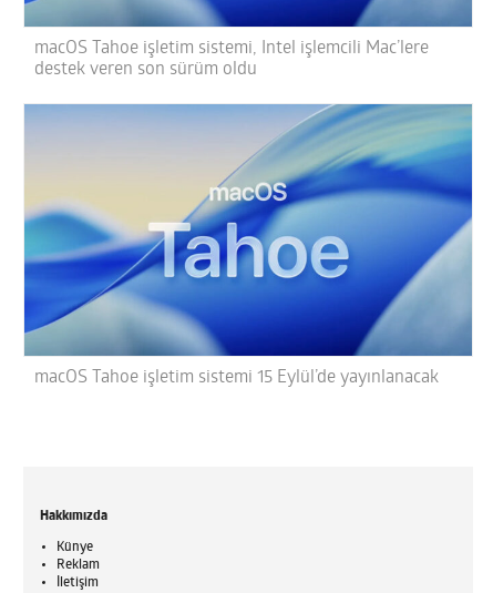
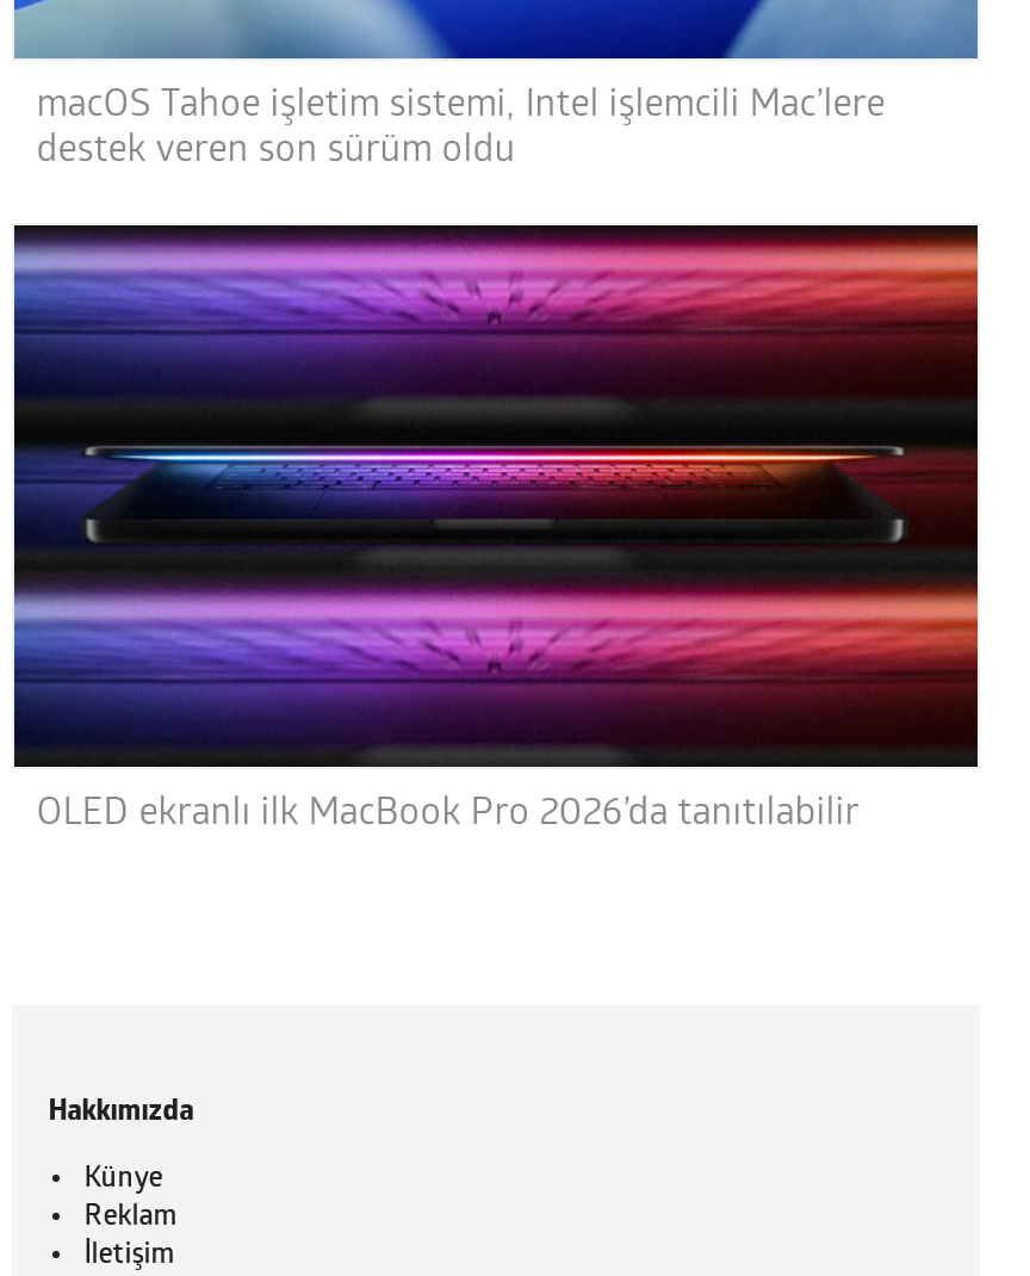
[23,103,473,387] [image] | macOS Tahoe işletim sistemi 15 Eylül’de yayınlanacak -> [12,224,980,833] [image] | OLED ekranlı ilk MacBook Pro 2026’da tanıtılabilir

